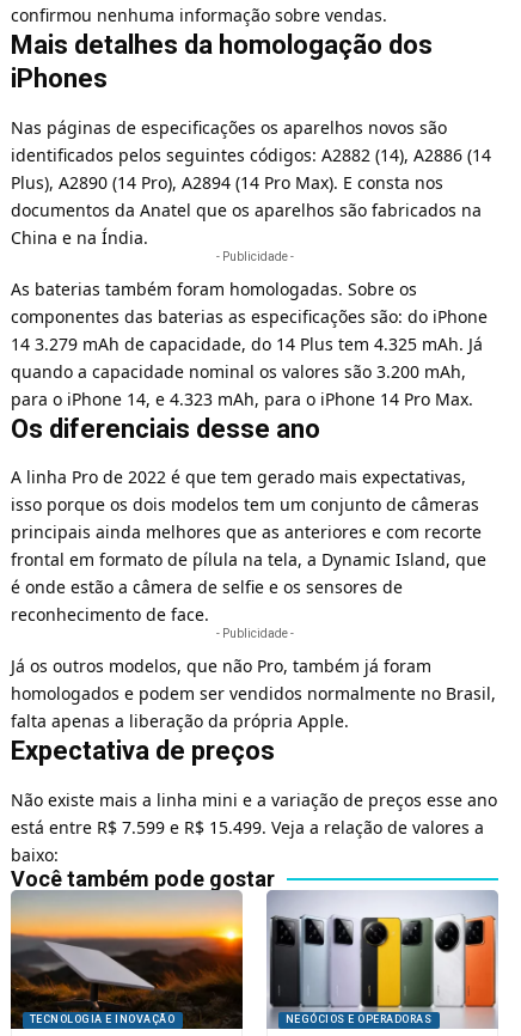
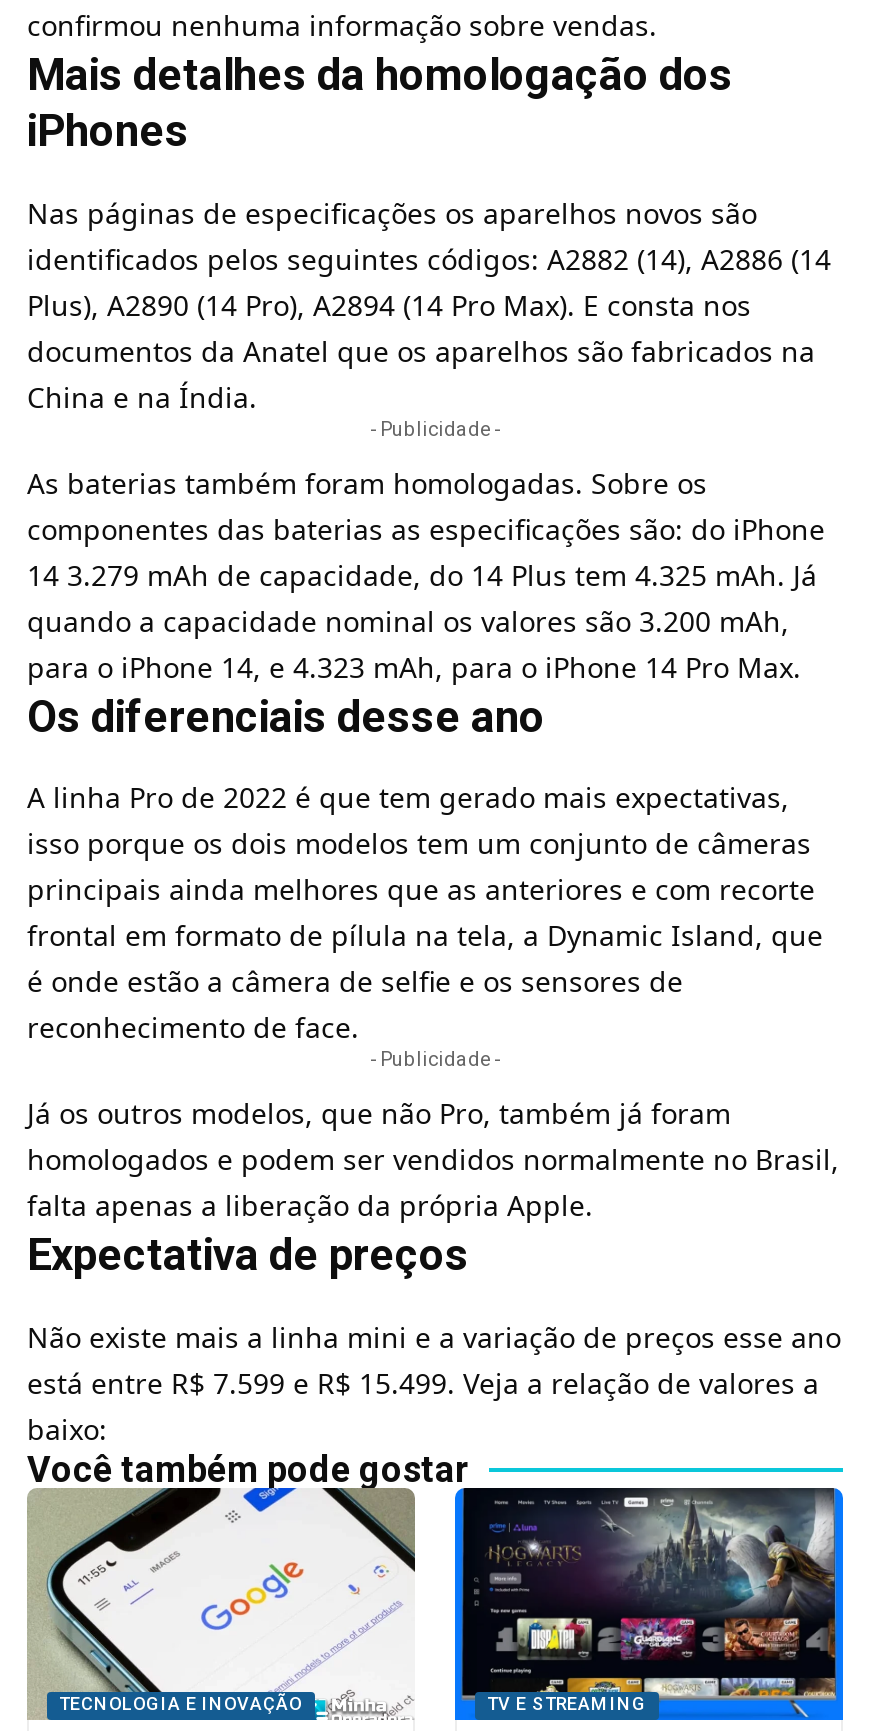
[11,894,244,1030] [image] -> [27,1494,417,1722] [image]
[266,890,498,1029] [image] | NEGÓCIOS E OPERADORAS -> [453,1486,845,1722] [image] | TV E STREAMING

